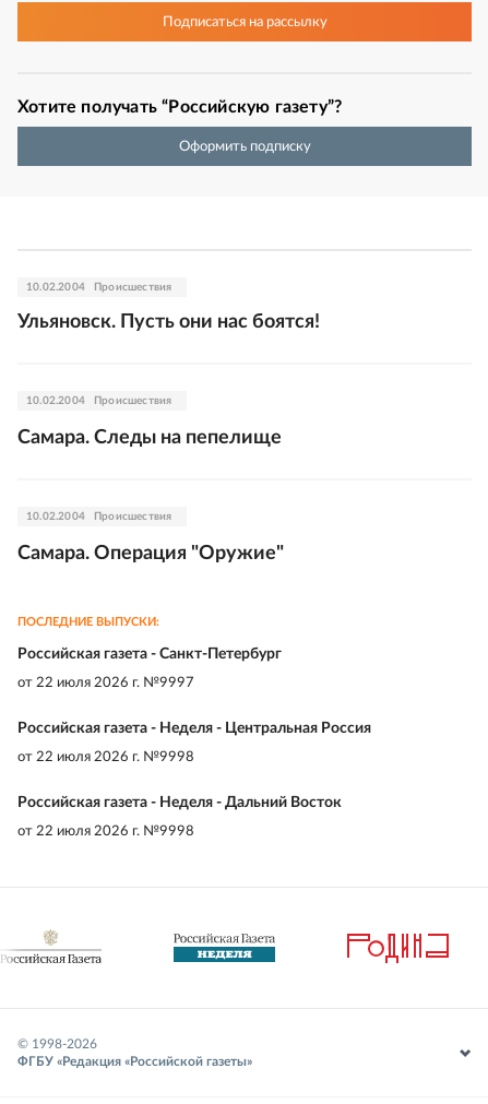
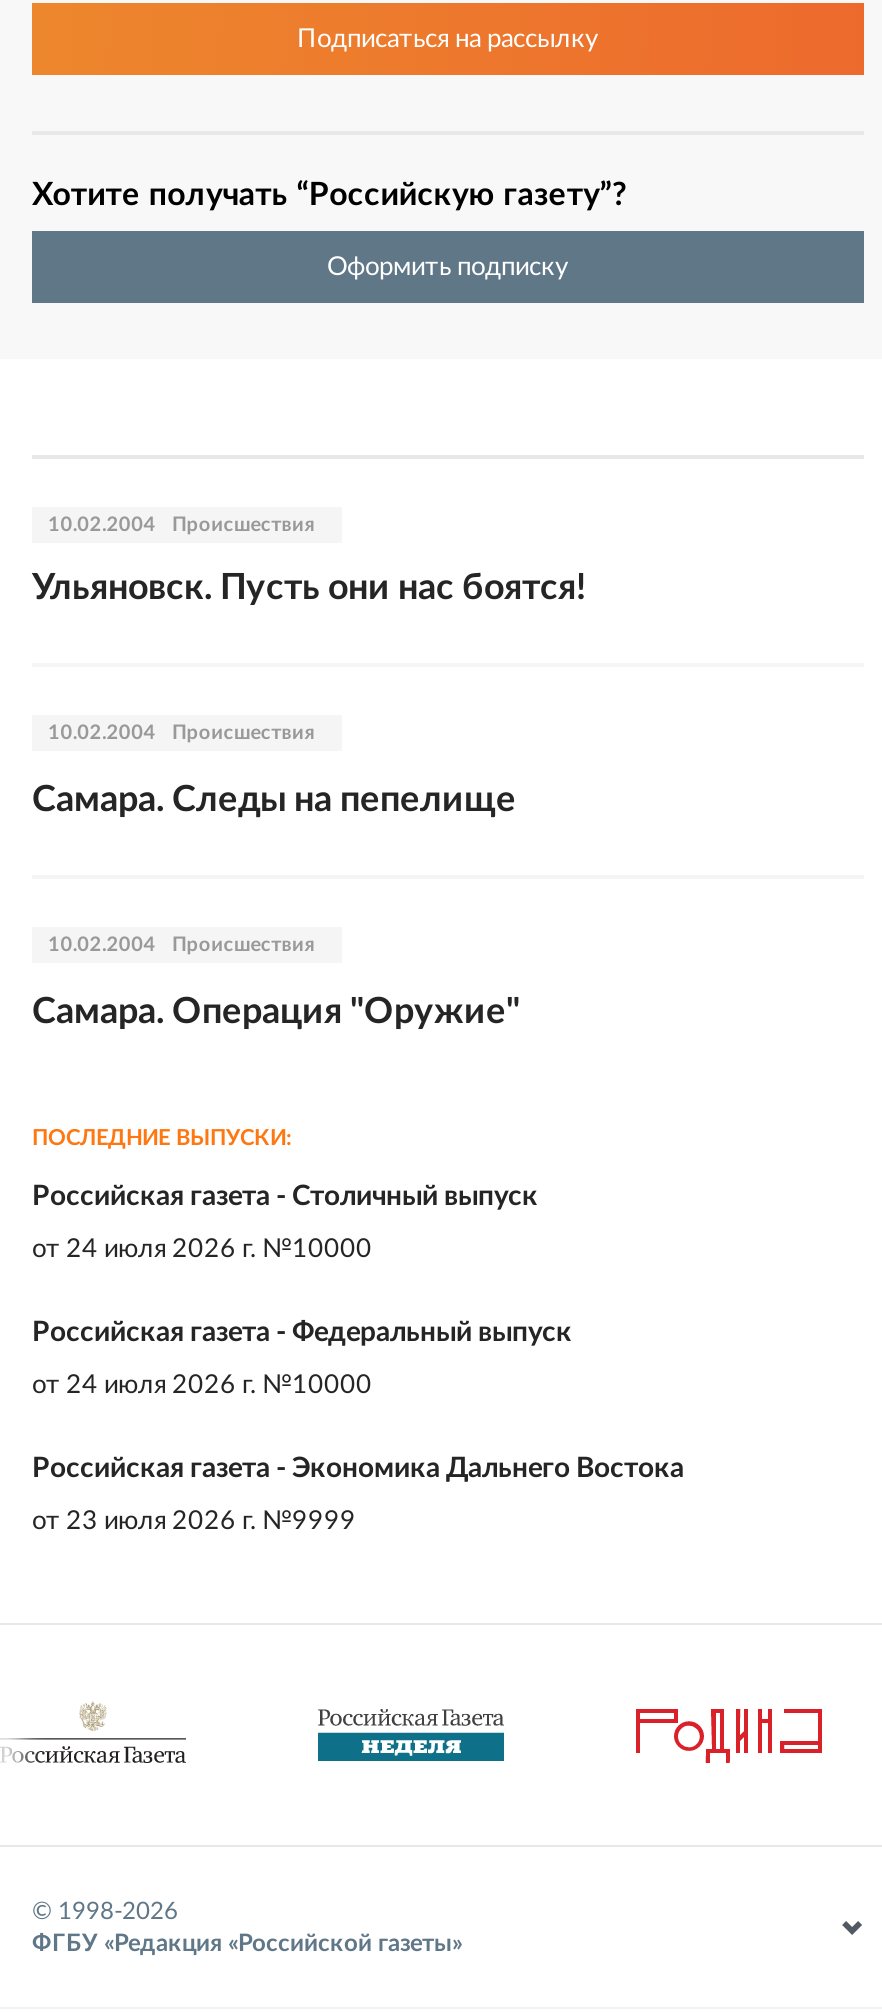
[17,646,282,662] Российская газета - Санкт-Петербург -> [32,1183,538,1211] Российская газета - Столичный выпуск
[17,676,194,690] от 22 июля 2026 г. №9997 -> [32,1237,372,1263] от 24 июля 2026 г. №10000
[17,721,371,736] Российская газета - Неделя - Центральная Россия -> [32,1319,572,1347] Российская газета - Федеральный выпуск
[17,750,194,764] от 22 июля 2026 г. №9998 -> [32,1373,372,1399] от 24 июля 2026 г. №10000
[17,795,342,810] Российская газета - Неделя - Дальний Восток -> [32,1455,684,1483] Российская газета - Экономика Дальнего Востока
[17,824,194,839] от 22 июля 2026 г. №9998 -> [32,1509,356,1535] от 23 июля 2026 г. №9999

